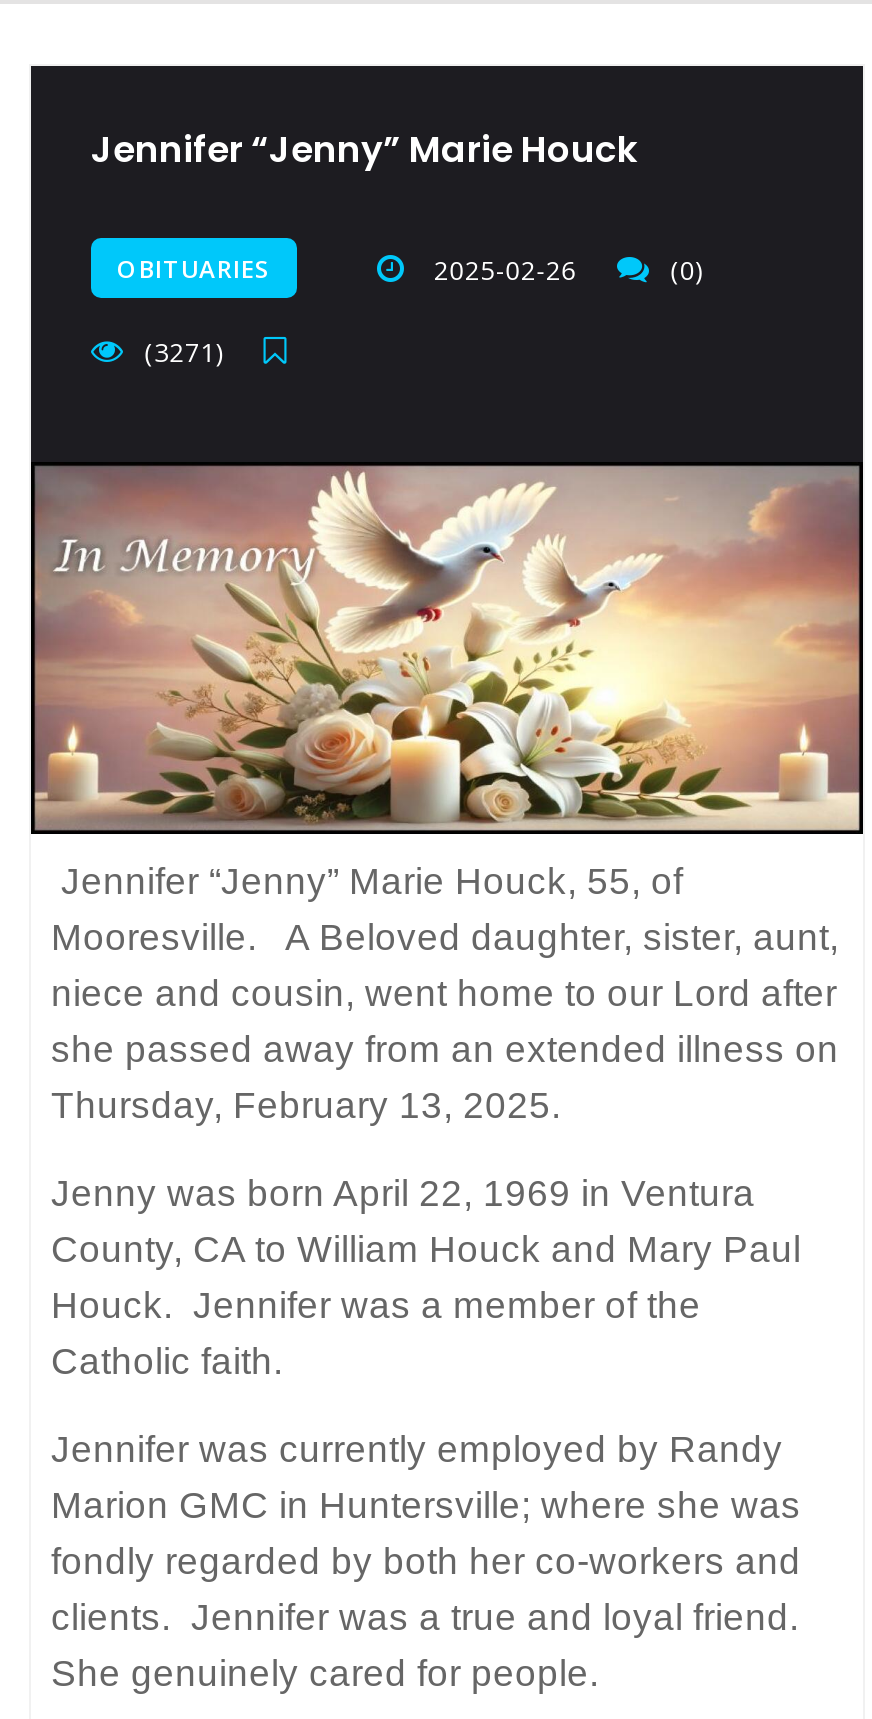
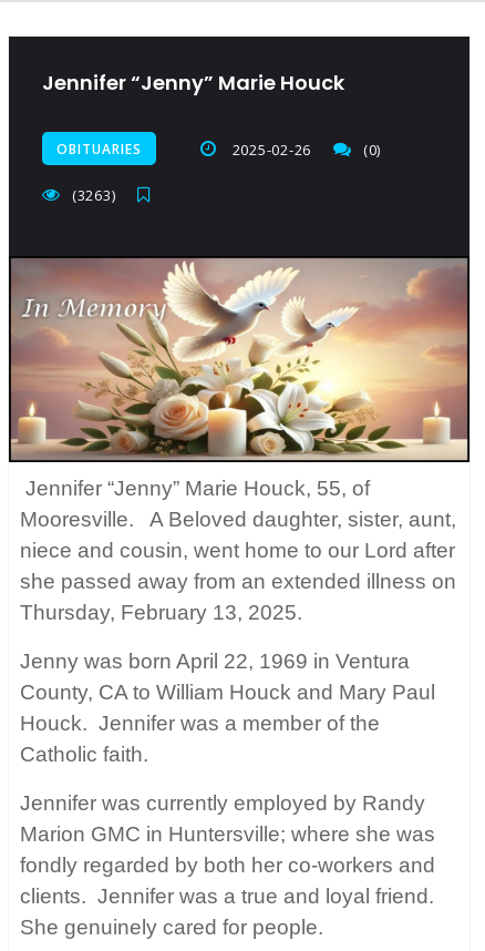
[145,334,223,370] (3271) -> [72,185,115,205] (3263)

